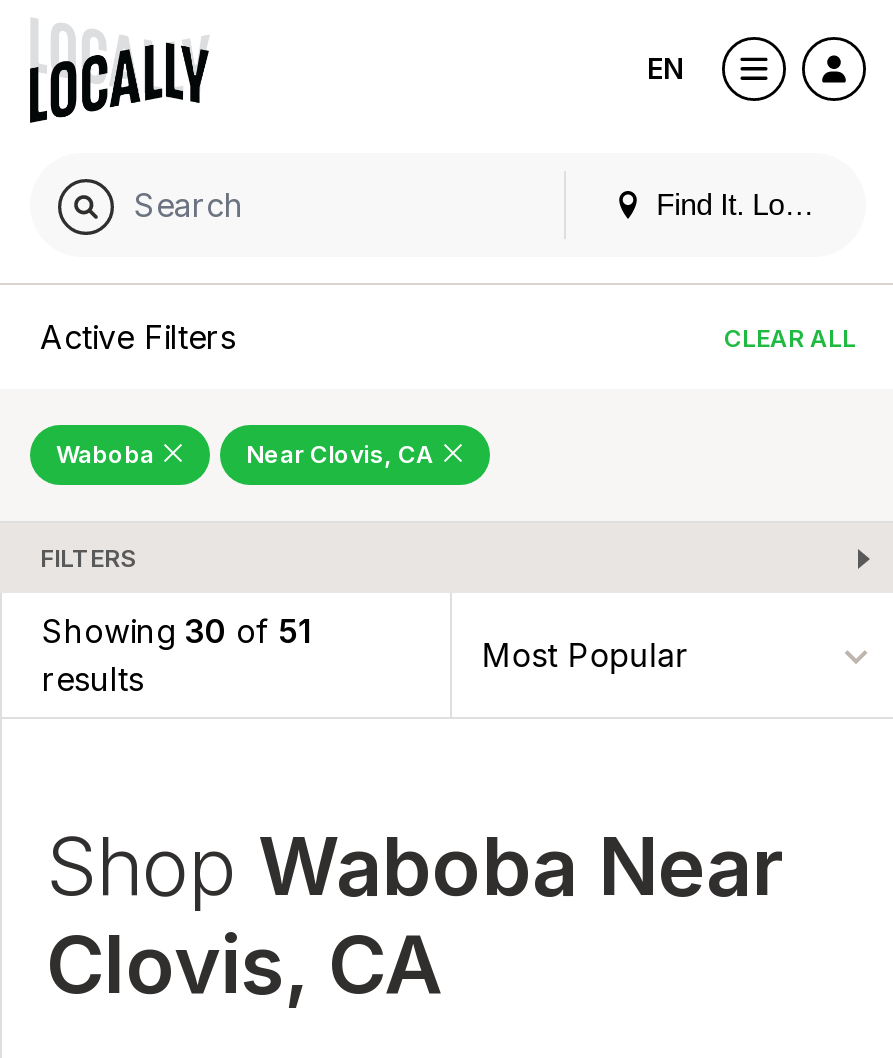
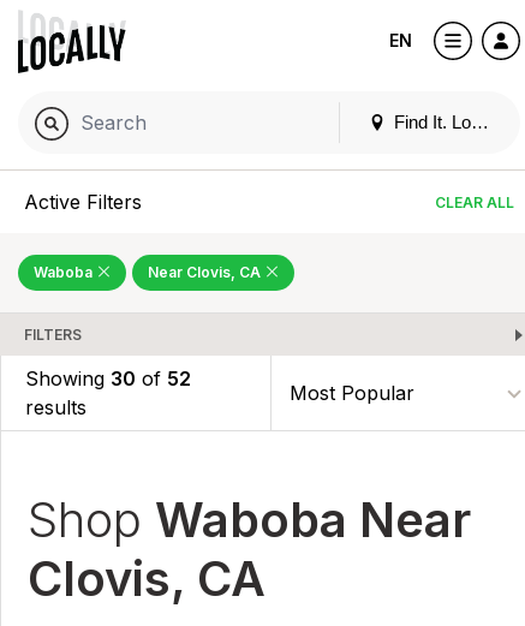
[42,611,312,651] Showing 30 of 51 -> [25,366,191,390] Showing 30 of 52

